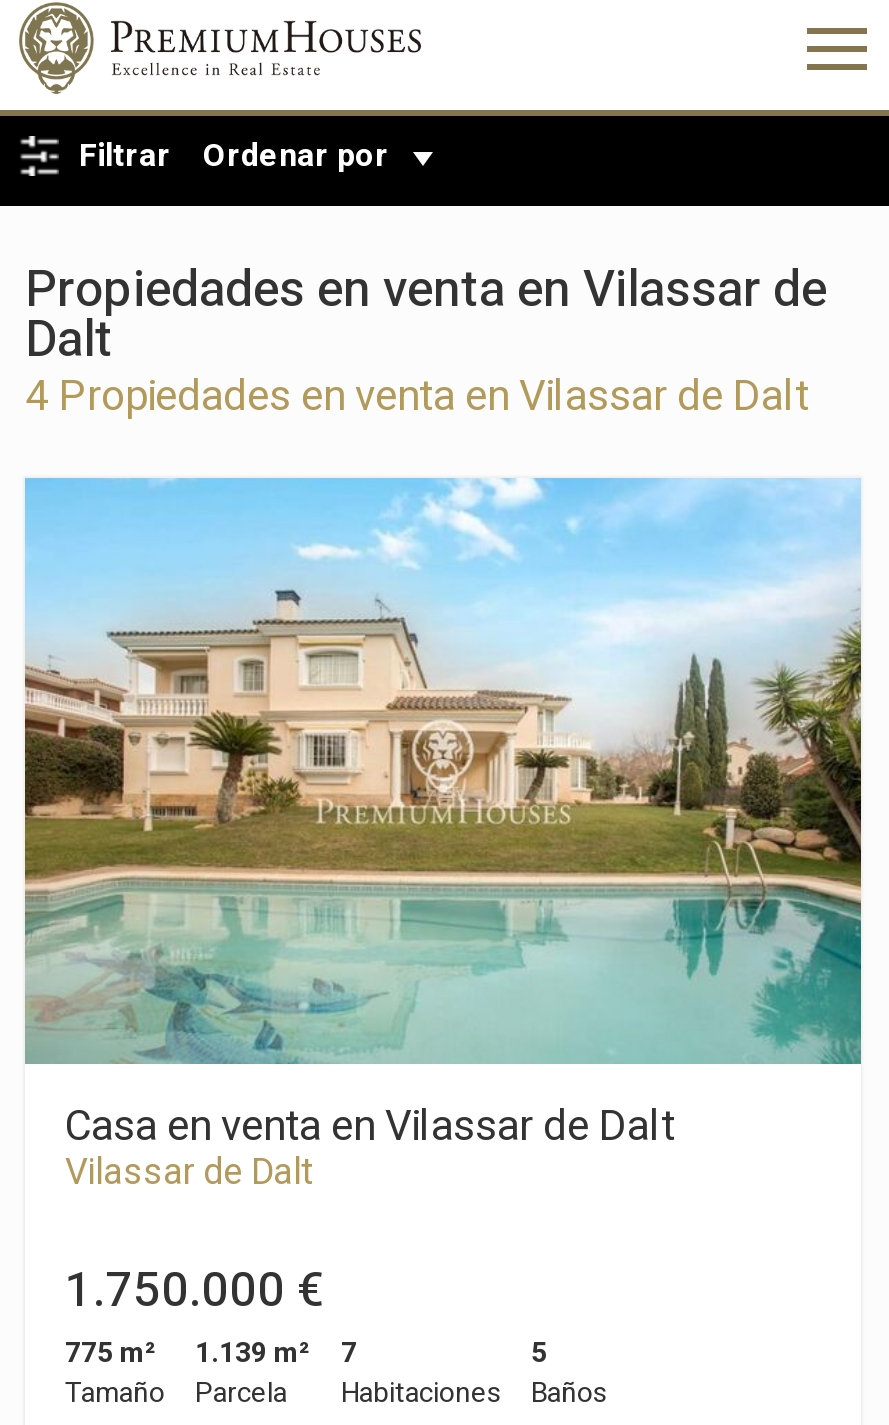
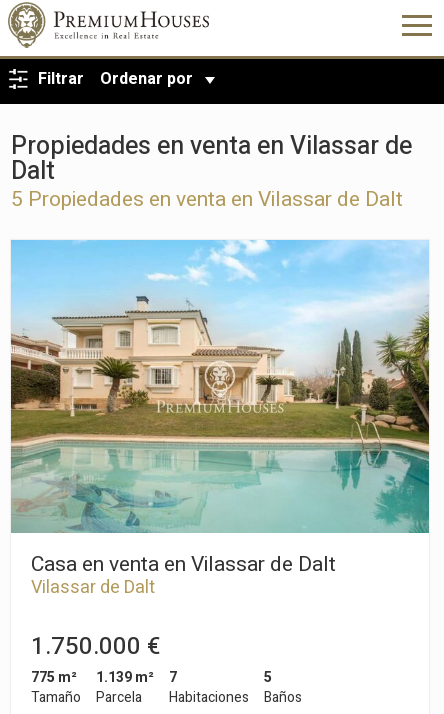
[25,366,809,428] 4 Propiedades en venta en Vilassar de Dalt -> [11,184,403,215] 5 Propiedades en venta en Vilassar de Dalt

